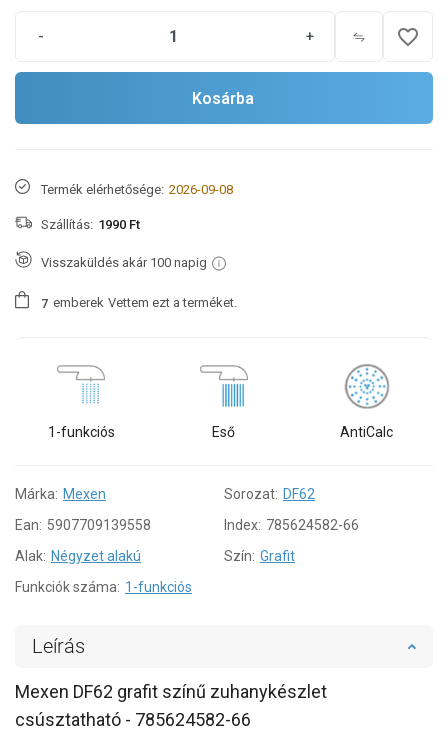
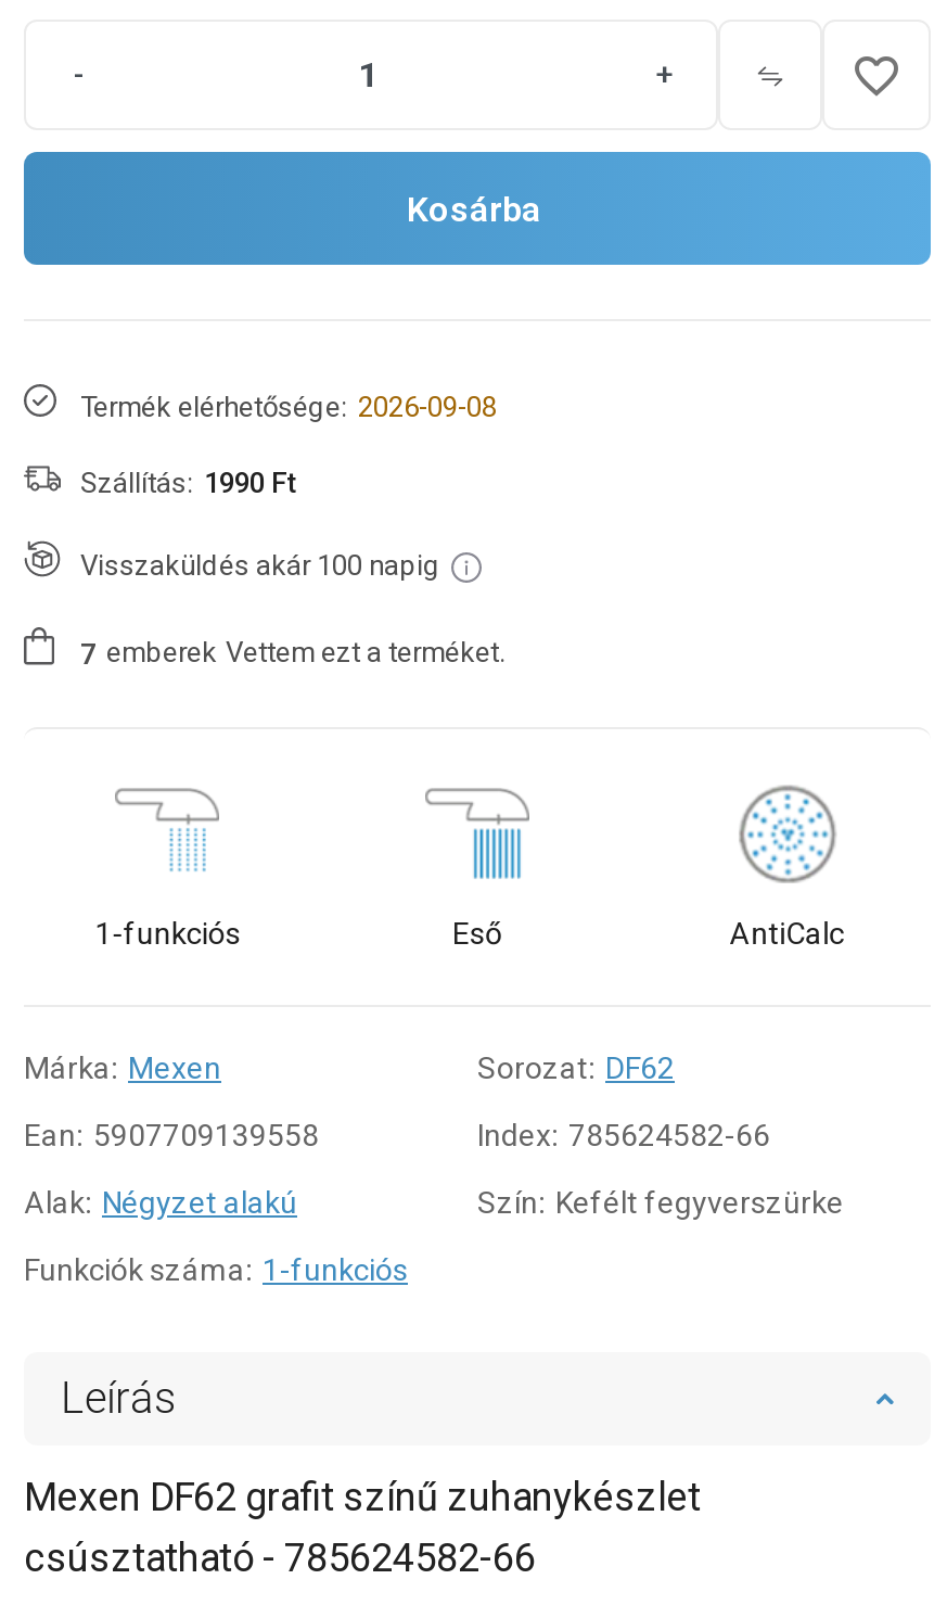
[224,548,295,564] Szín: Grafit -> [477,1184,844,1219] Szín: Kefélt fegyverszürke

